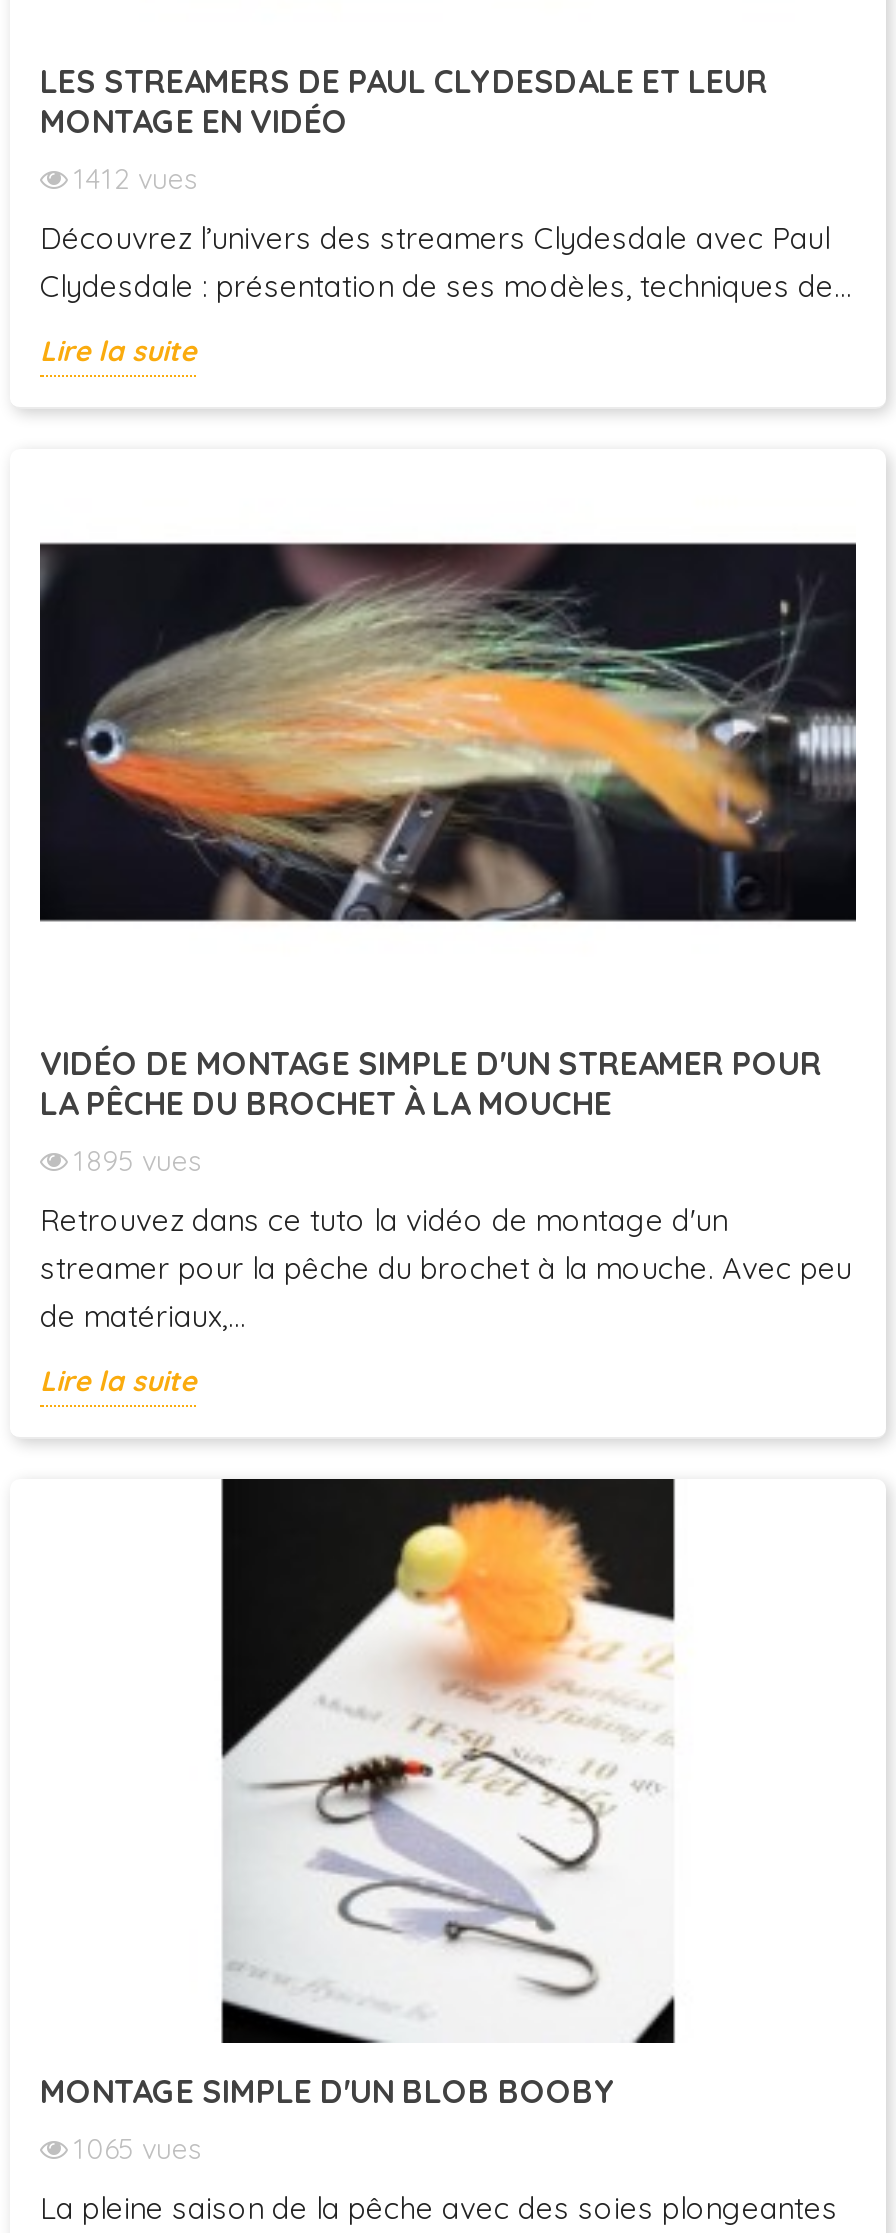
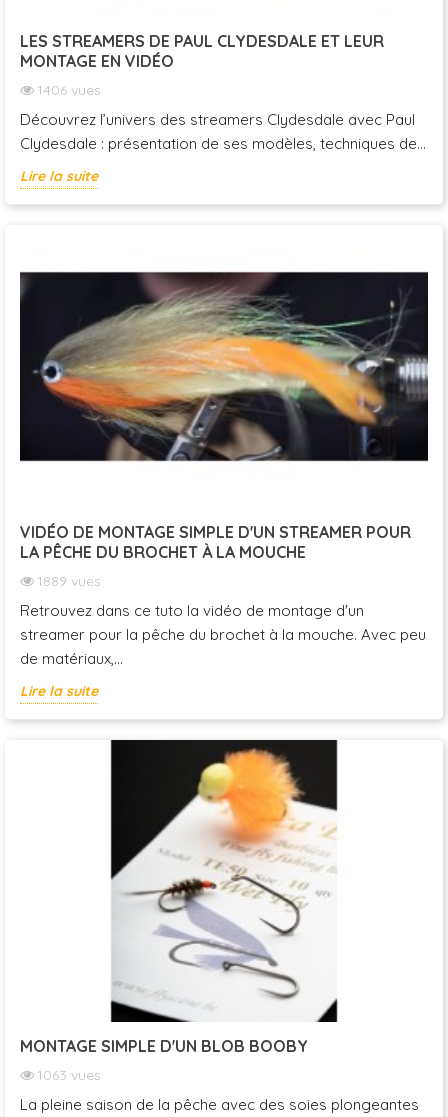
[74,161,198,197] 1412 vues -> [37,81,101,99] 1406 vues
[74,1142,202,1178] 1895 vues -> [37,572,101,590] 1889 vues
[74,2131,202,2167] 1065 vues -> [37,1066,101,1084] 1063 vues

